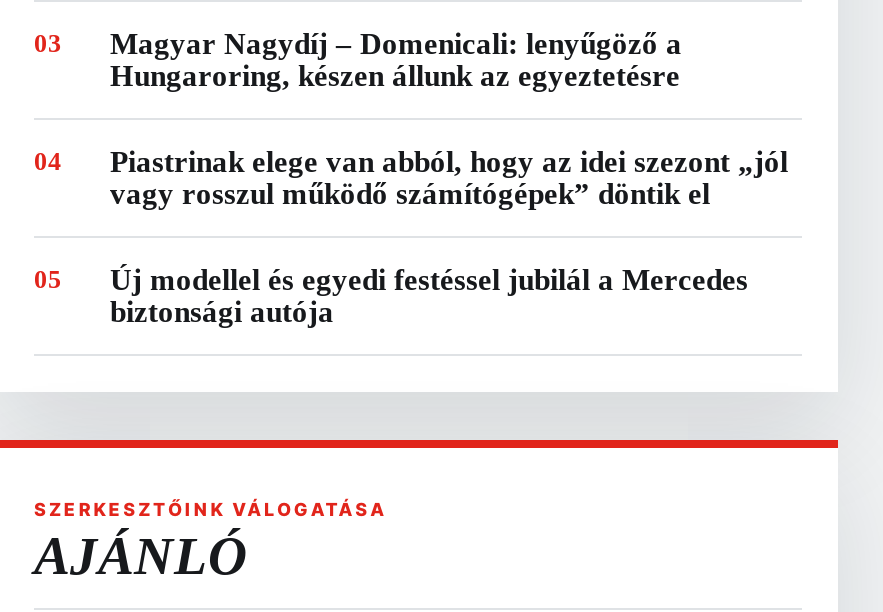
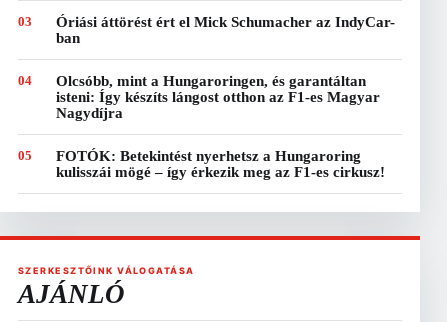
[110,27,682,91] Magyar Nagydíj – Domenicali: lenyűgöző a | Hungaroring, készen állunk az egyeztetésre -> [56,14,395,46] Óriási áttörést ért el Mick Schumacher az IndyCar- | ban
[110,145,788,209] Piastrinak elege van abból, hogy az idei szezont „jól | vagy rosszul működő számítógépek” döntik el -> [56,73,380,121] Olcsóbb, mint a Hungaroringen, és garantáltan | isteni: Így készíts lángost otthon az F1-es Magyar | Nagydíjra
[110,263,748,327] Új modellel és egyedi festéssel jubilál a Mercedes | biztonsági autója -> [56,148,385,180] FOTÓK: Betekintést nyerhetsz a Hungaroring | kulisszái mögé – így érkezik meg az F1-es cirkusz!

